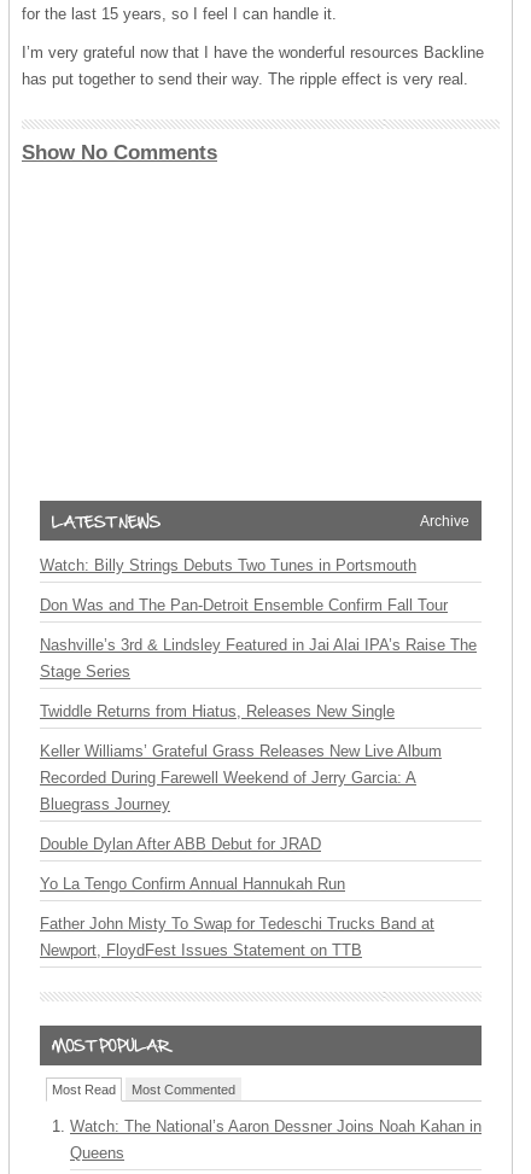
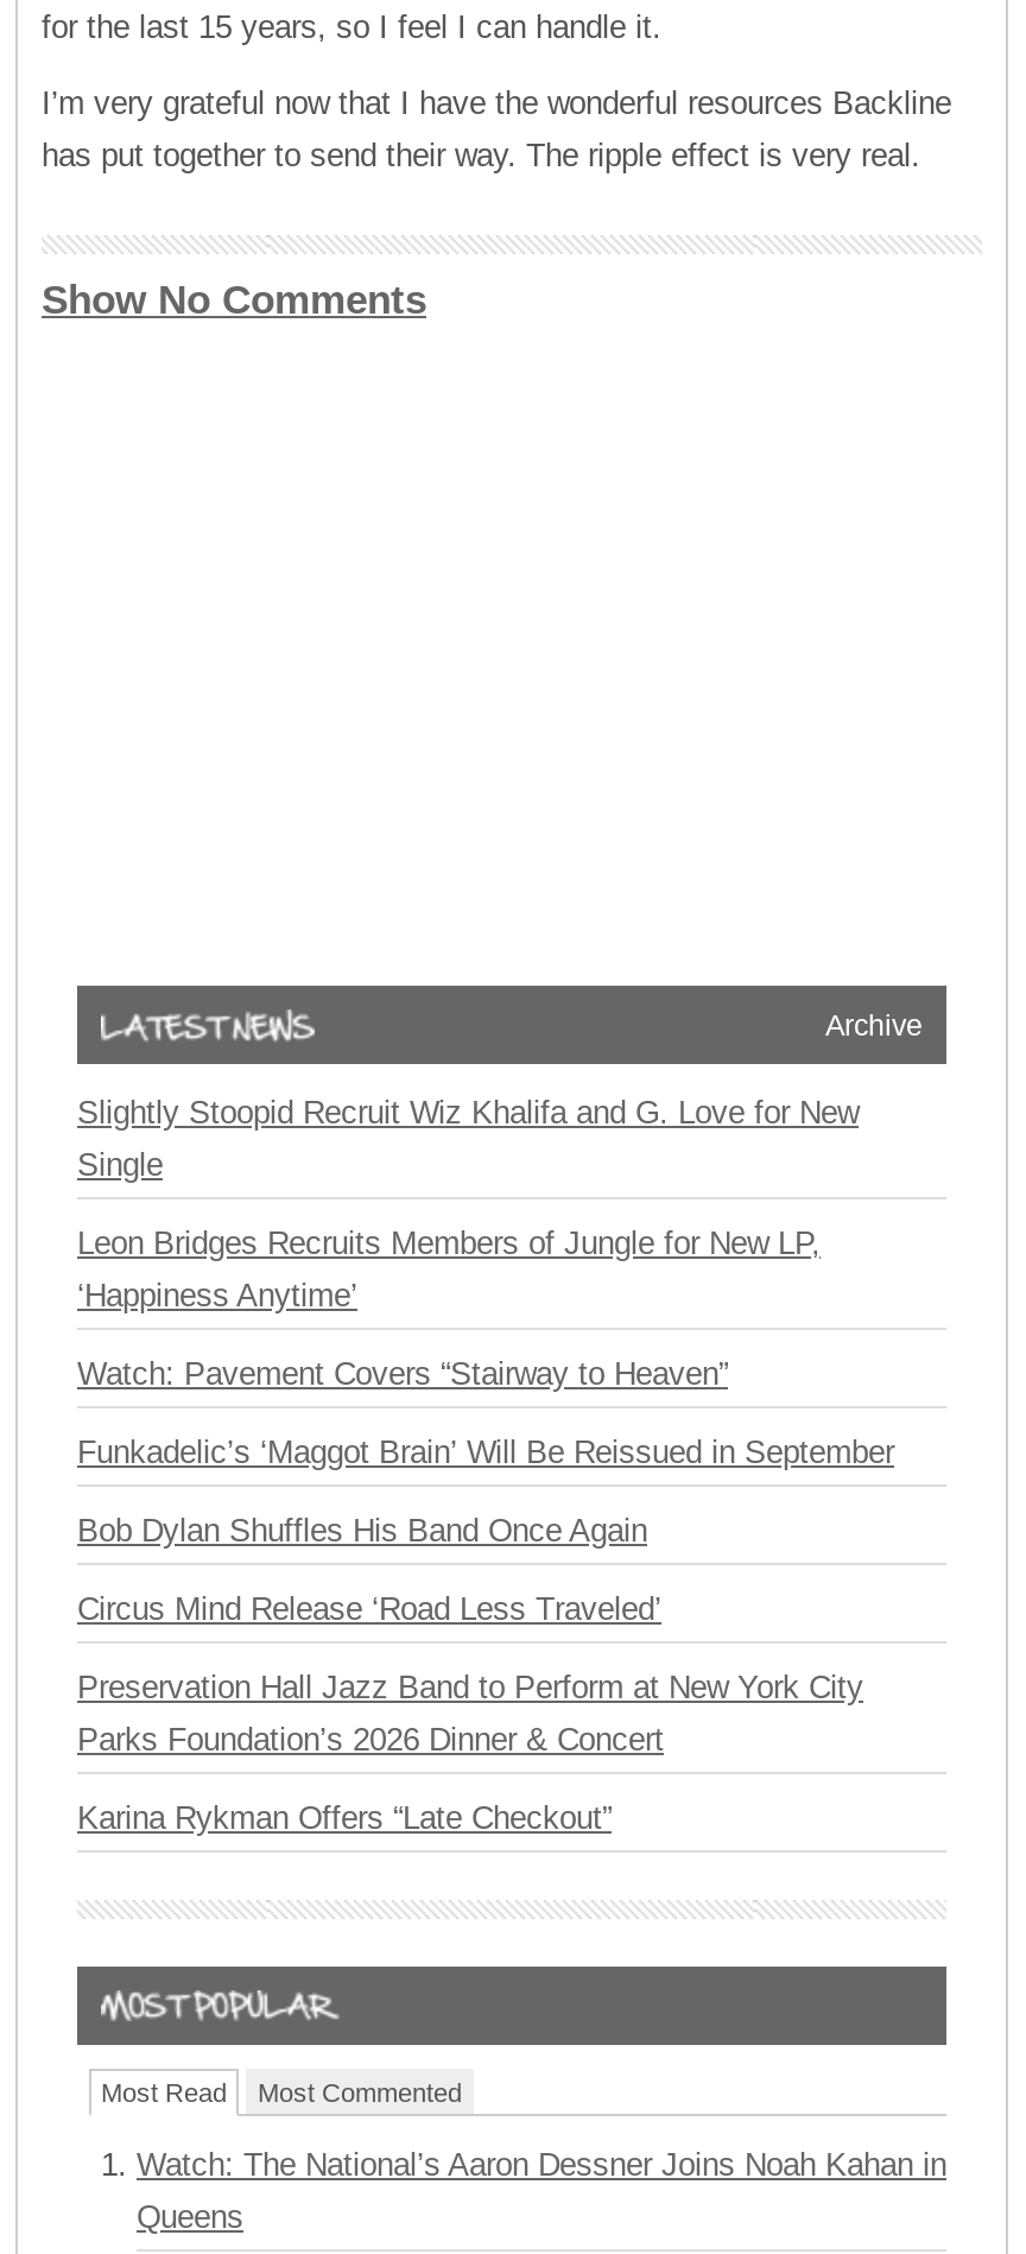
[40,556,477,959] Watch: Billy Strings Debuts Two Tunes in Portsmouth | Don Was and The Pan-Detroit Ensemble Confirm Fall Tour | Nashville’s 3rd & Lindsley Featured in Jai Alai IPA’s Raise The | Stage Series | Twiddle Returns from Hiatus, Releases New Single | Keller Williams’ Grateful Grass Releases New Live Album | Recorded During Farewell Weekend of Jerry Garcia: A | Bluegrass Journey | Double Dylan After ABB Debut for JRAD | Yo La Tengo Confirm Annual Hannukah Run | Father John Misty To Swap for Tedeschi Trucks Band at | Newport, FloydFest Issues Statement on TTB -> [77,1095,894,1836] Slightly Stoopid Recruit Wiz Khalifa and G. Love for New | Single | Leon Bridges Recruits Members of Jungle for New LP, | ‘Happiness Anytime’ | Watch: Pavement Covers “Stairway to Heaven” | Funkadelic’s ‘Maggot Brain’ Will Be Reissued in September | Bob Dylan Shuffles His Band Once Again | Circus Mind Release ‘Road Less Traveled’ | Preservation Hall Jazz Band to Perform at New York City | Parks Foundation’s 2026 Dinner & Concert | Karina Rykman Offers “Late Checkout”

